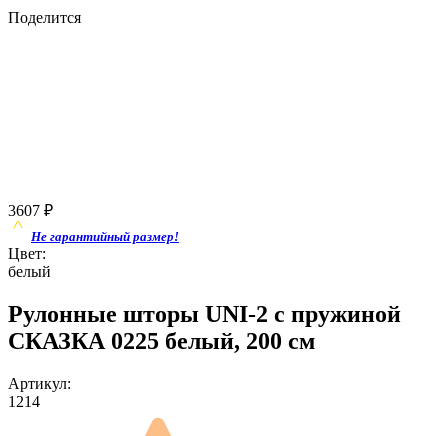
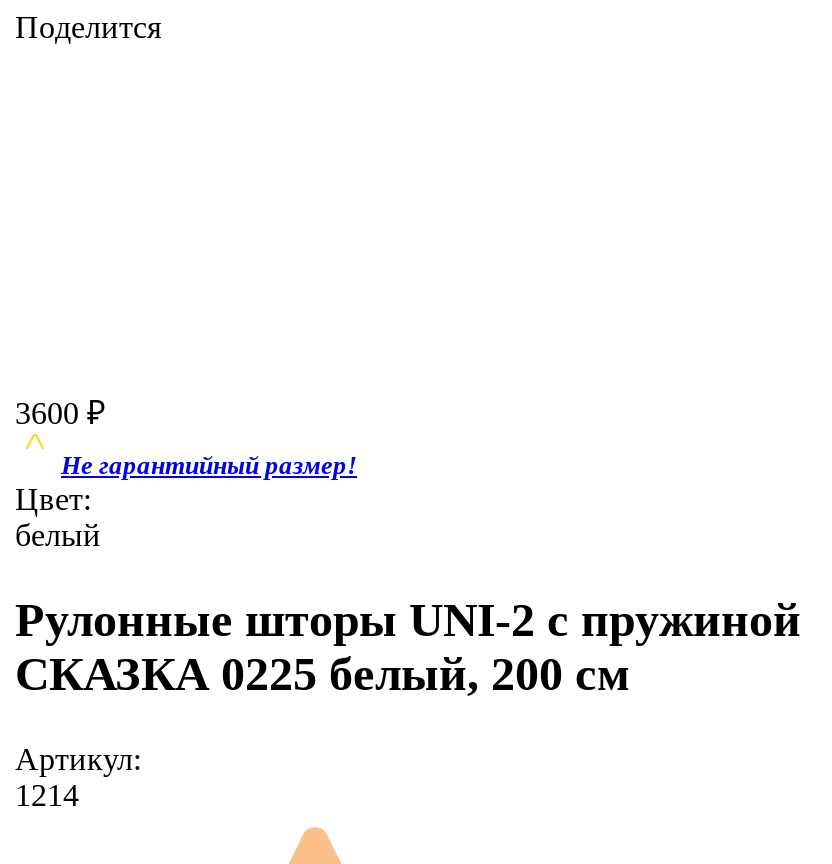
[8,202,53,219] 3607 ₽ -> [15,396,105,430] 3600 ₽

